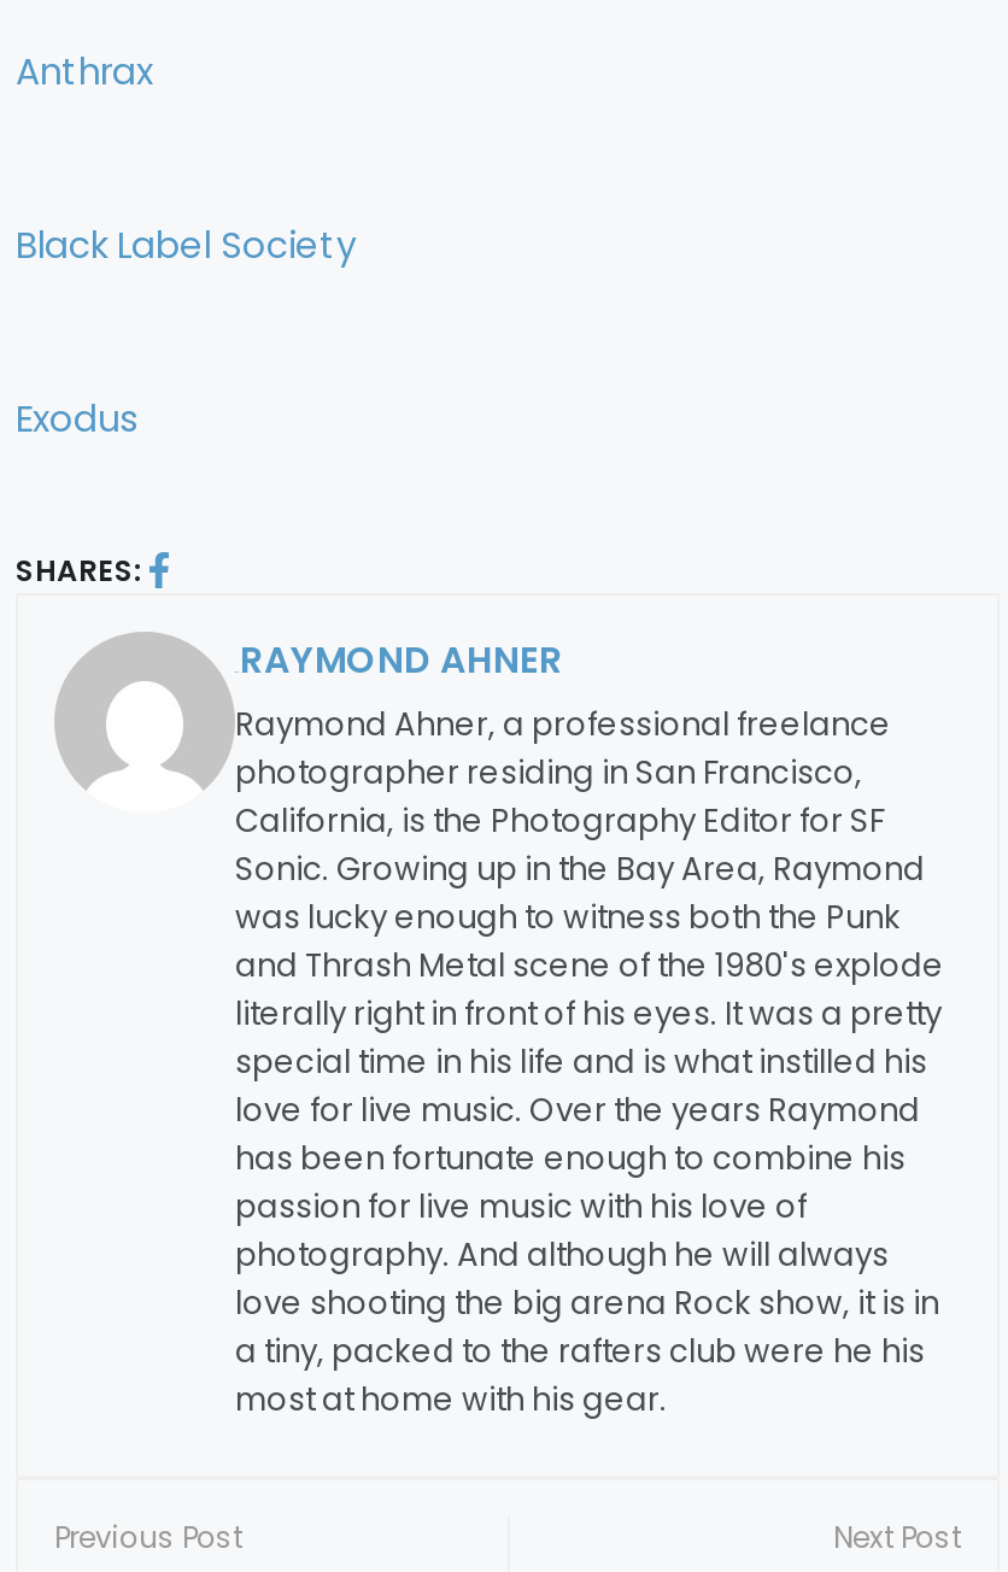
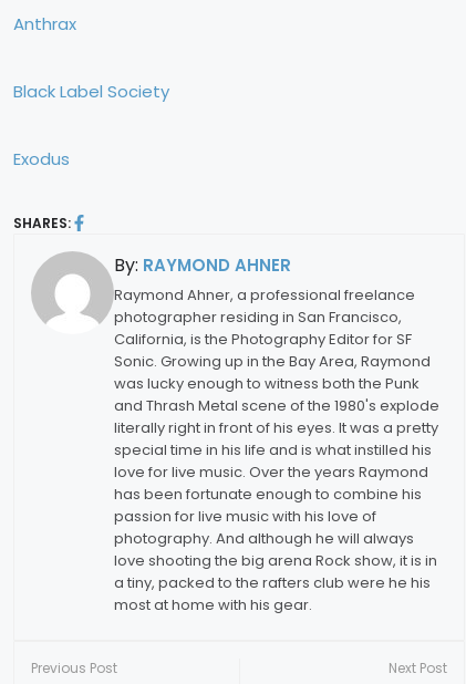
[240,635,563,686] RAYMOND AHNER -> [114,253,291,278] By: RAYMOND AHNER

